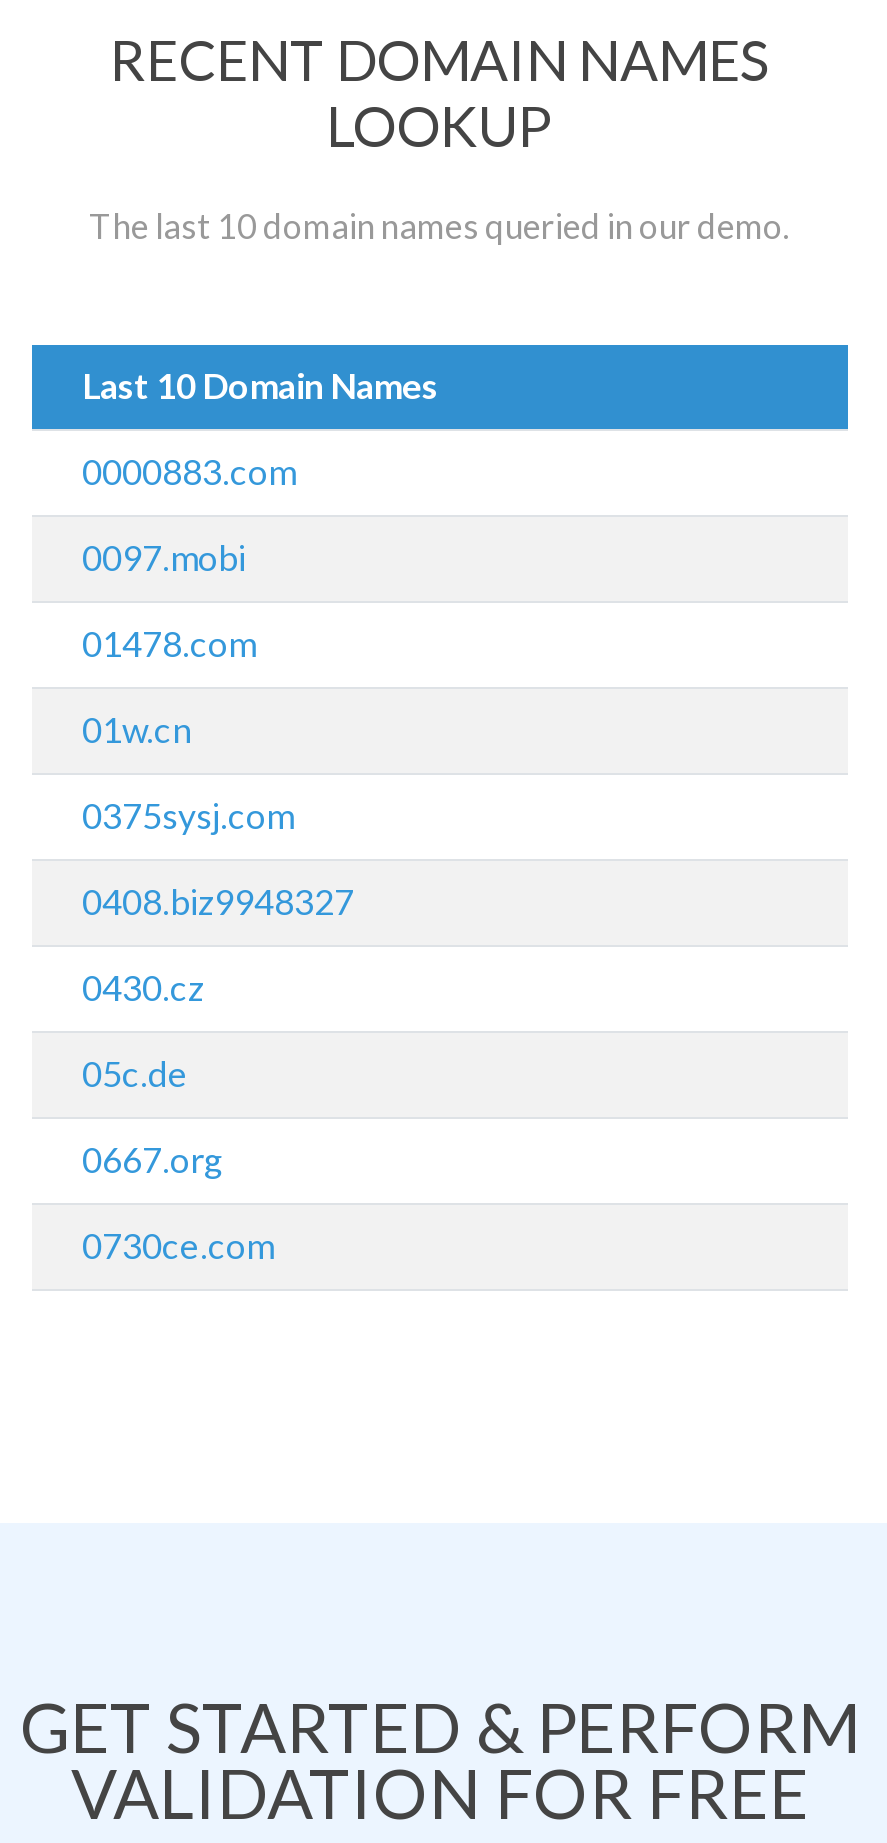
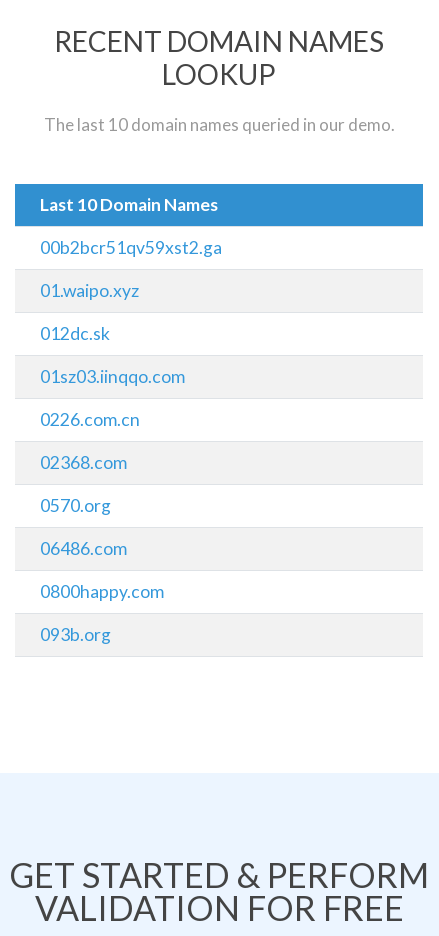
[82,451,296,493] 0000883.com -> [40,237,222,258] 00b2bcr51qv59xst2.ga
[82,537,246,579] 0097.mobi -> [40,280,139,301] 01.waipo.xyz
[82,623,256,665] 01478.com -> [40,323,110,344] 012dc.sk
[82,709,192,751] 01w.cn -> [40,366,185,387] 01sz03.iinqqo.com
[82,795,294,837] 0375sysj.com -> [40,409,140,430] 0226.com.cn
[82,881,354,923] 0408.biz9948327 -> [40,452,127,473] 02368.com
[82,967,204,1009] 0430.cz -> [40,495,111,516] 0570.org
[82,1053,188,1095] 05c.de -> [40,538,127,559] 06486.com
[82,1139,224,1181] 0667.org -> [40,581,164,602] 0800happy.com
[82,1225,274,1267] 0730ce.com -> [40,624,111,645] 093b.org

